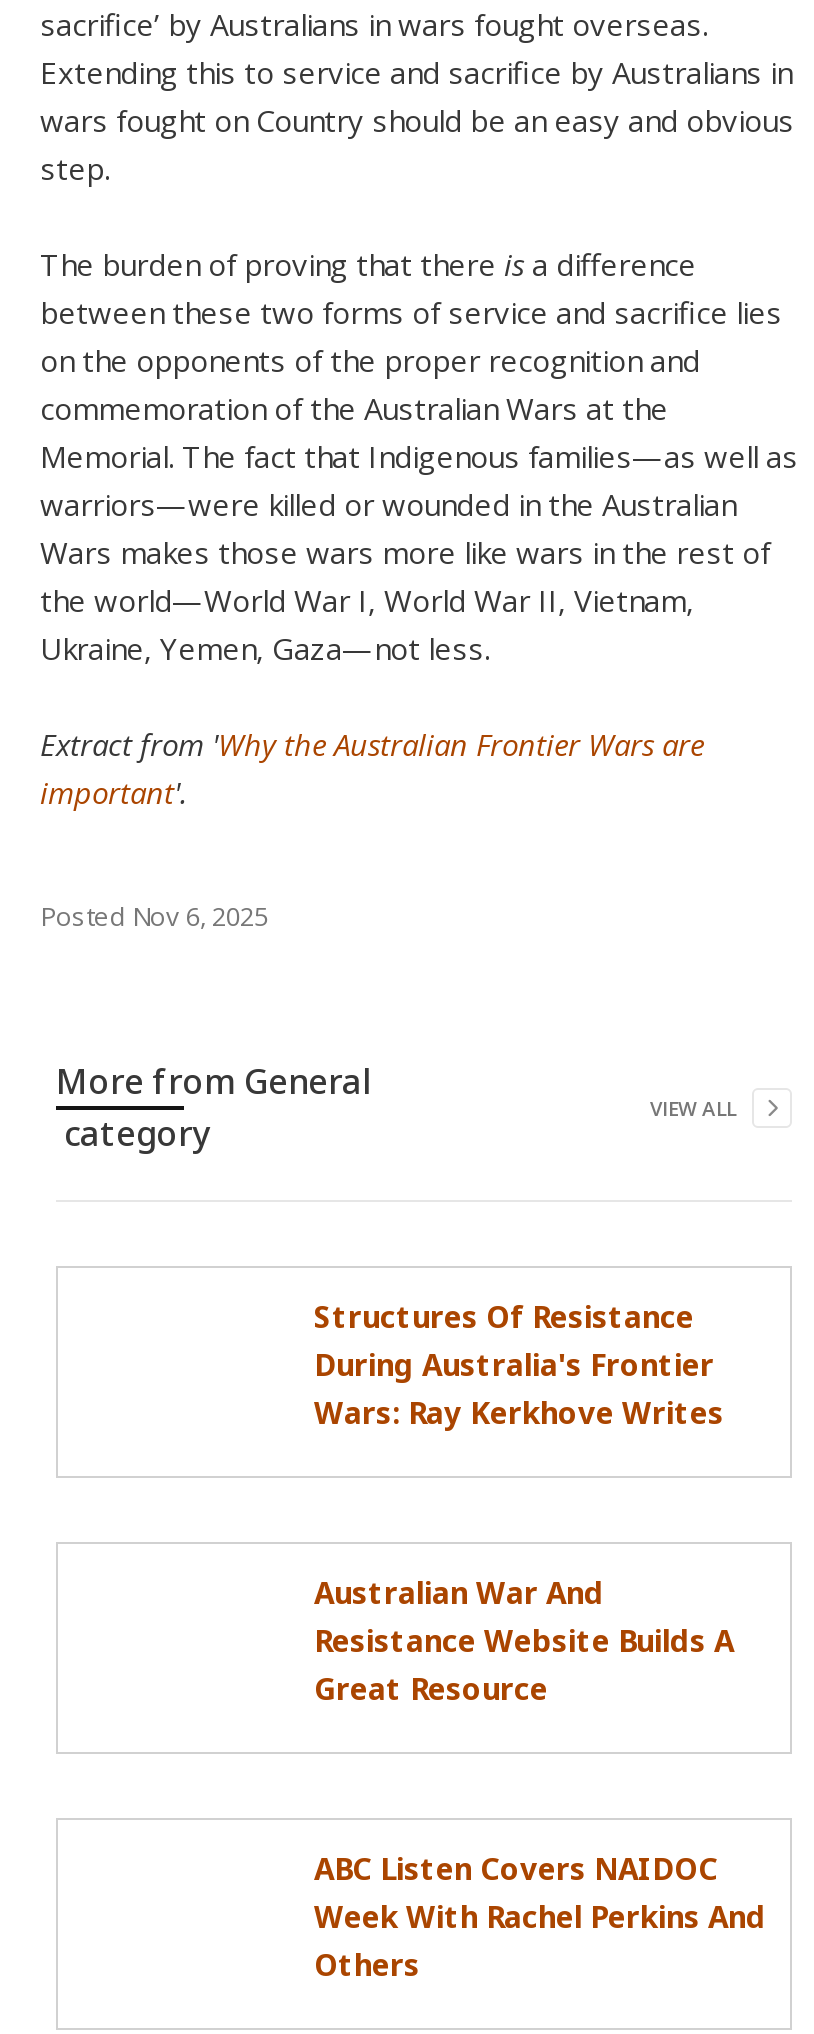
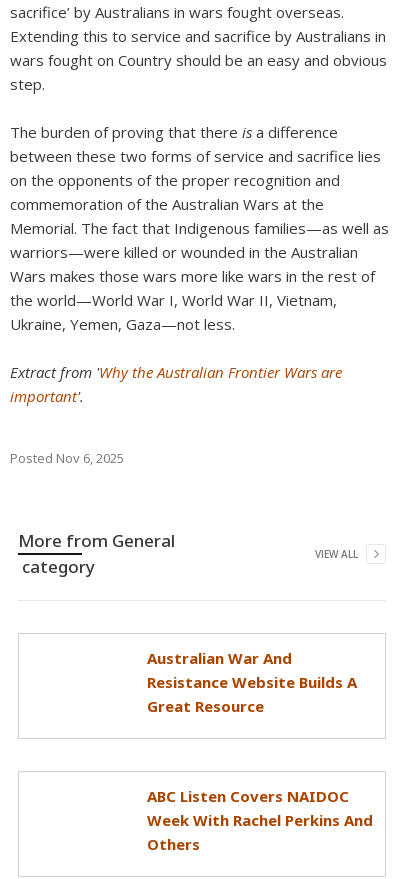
[314,1297,724,1433] Structures Of Resistance | During Australia's Frontier | Wars: Ray Kerkhove Writes -> none

